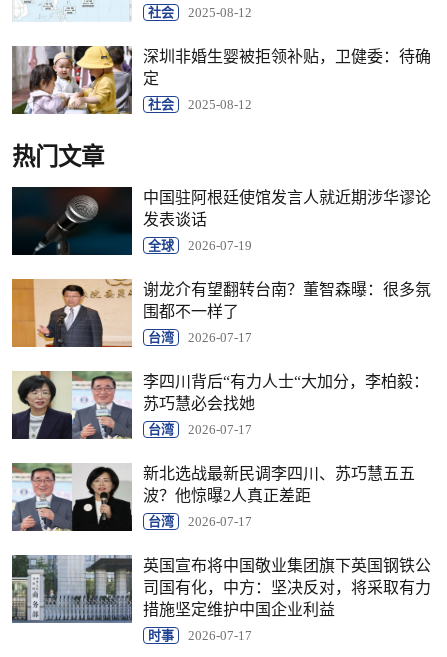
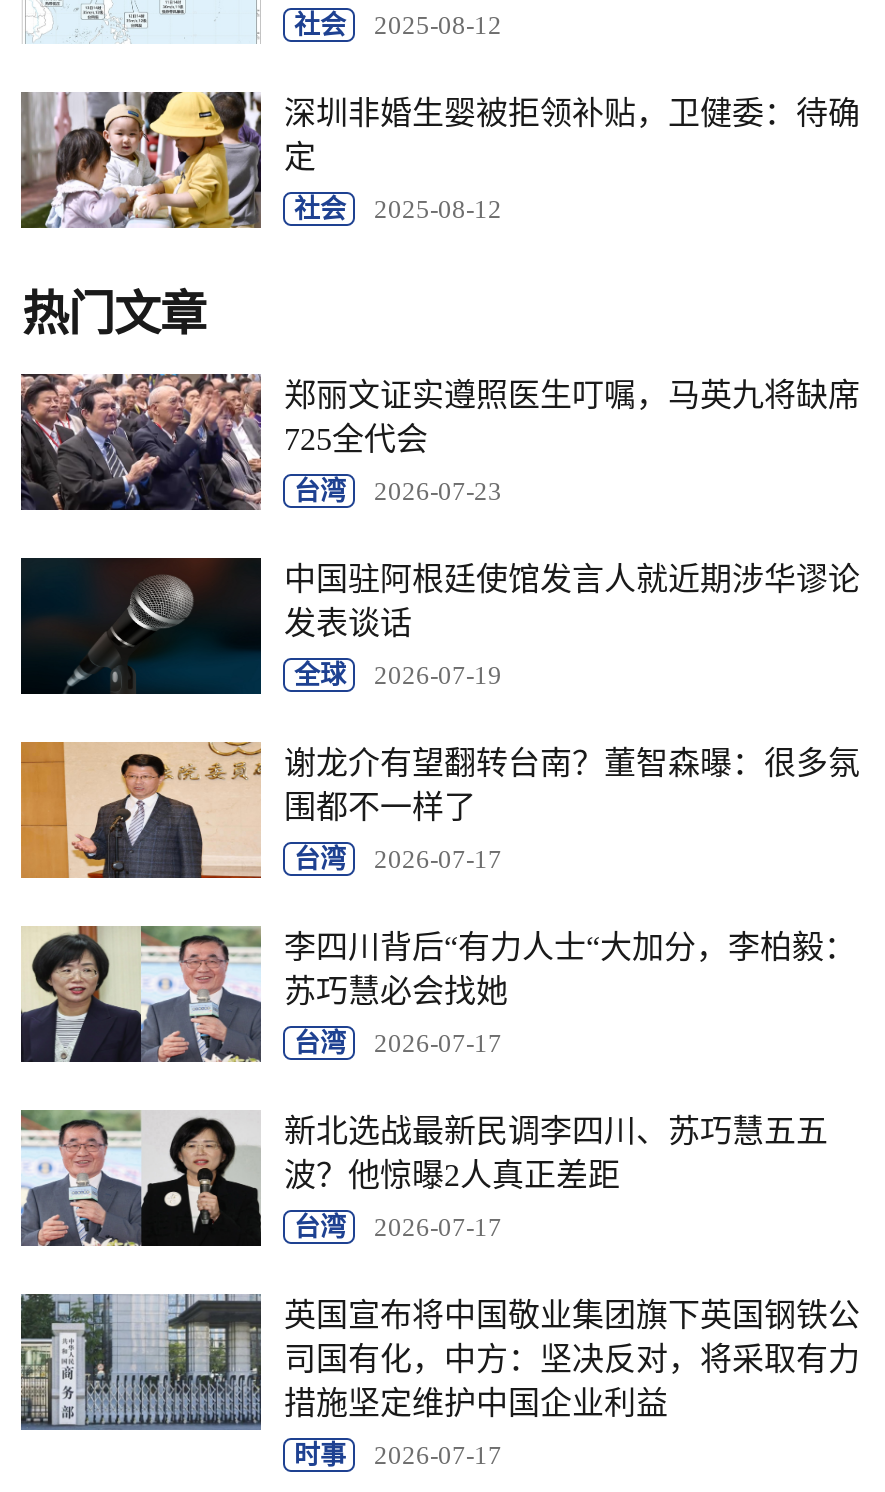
none -> [19,372,860,512] [image] | 郑丽文证实遵照医生叮嘱，马英九将缺席 | 725全代会 | 台湾 | 2026-07-23

